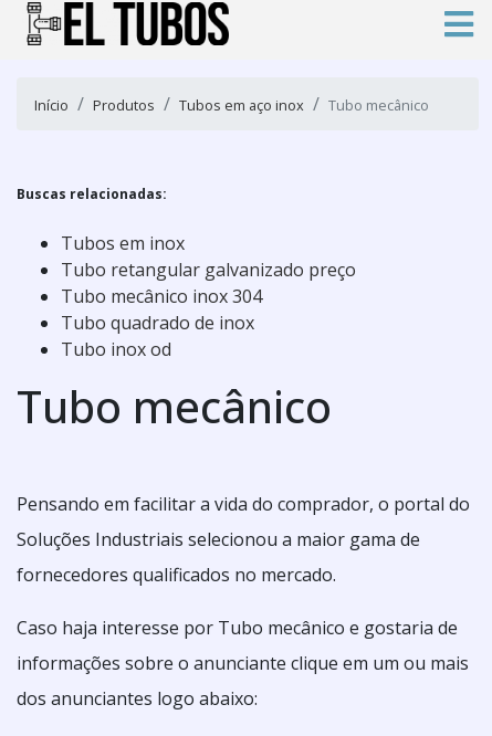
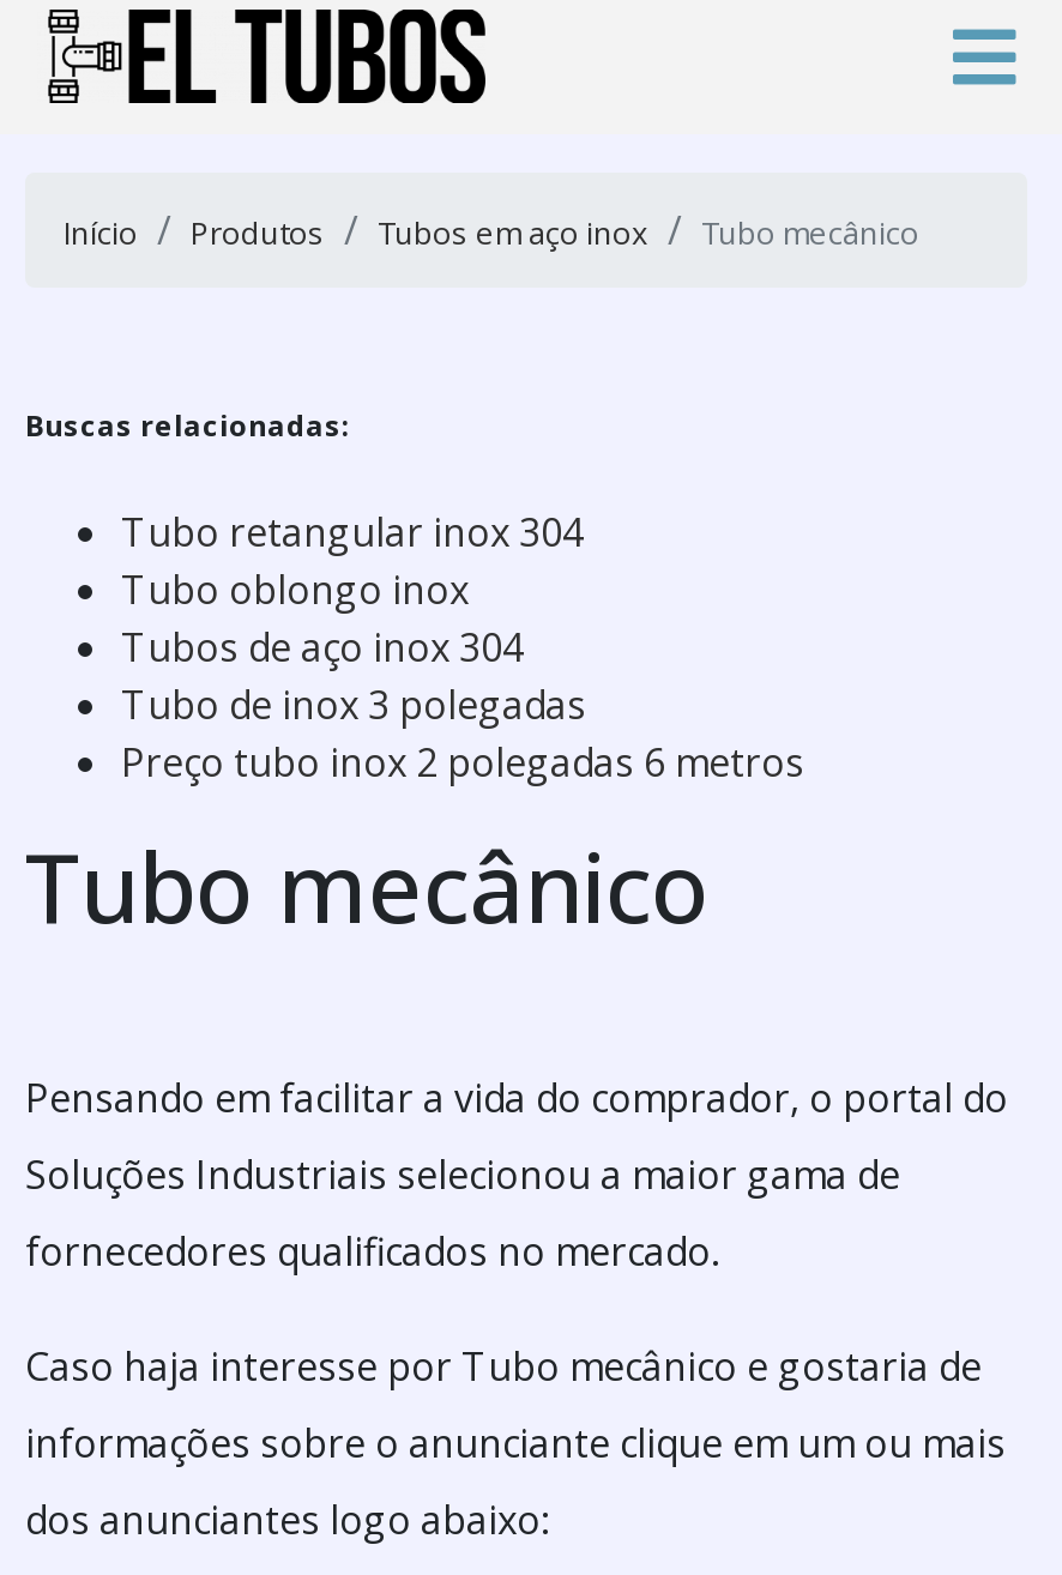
[61,231,356,361] Tubos em inox | Tubo retangular galvanizado preço | Tubo mecânico inox 304 | Tubo quadrado de inox | Tubo inox od -> [121,506,804,789] Tubo retangular inox 304 | Tubo oblongo inox | Tubos de aço inox 304 | Tubo de inox 3 polegadas | Preço tubo inox 2 polegadas 6 metros

